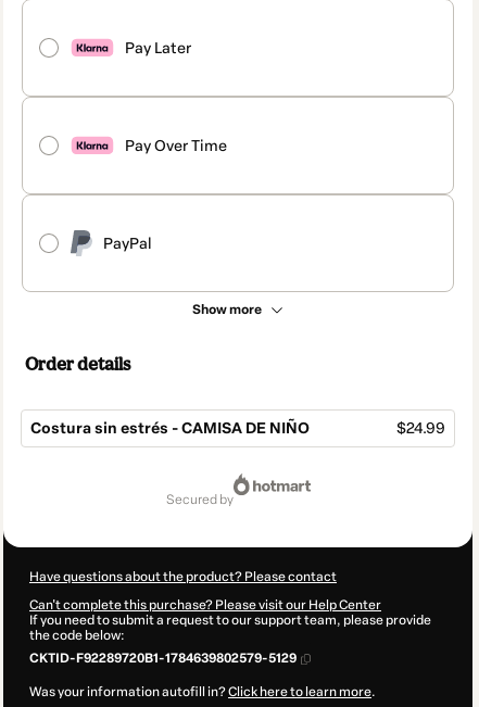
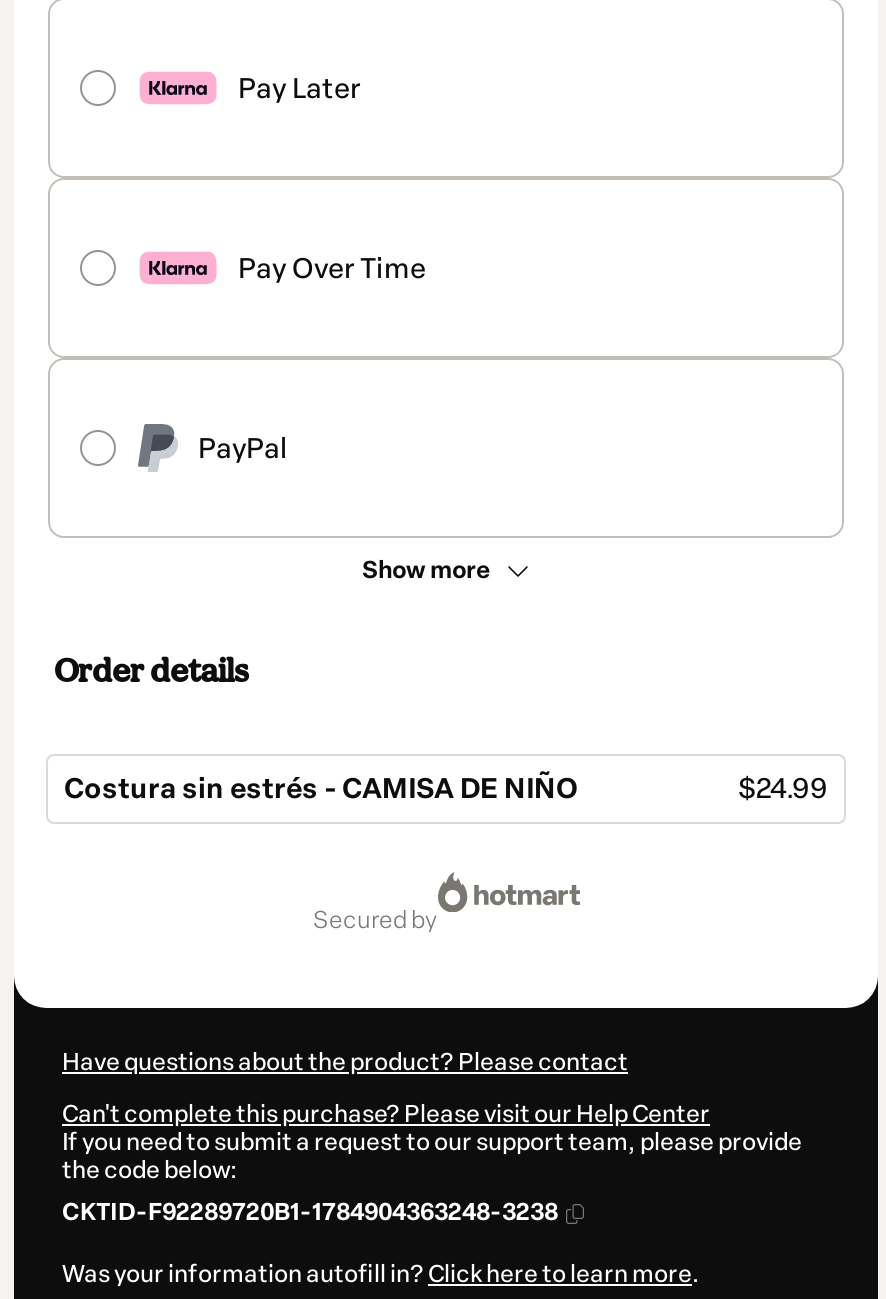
[29,651,297,666] CKTID-F92289720B1-1784639802579-5129 -> [62,1199,558,1227] CKTID-F92289720B1-1784904363248-3238

